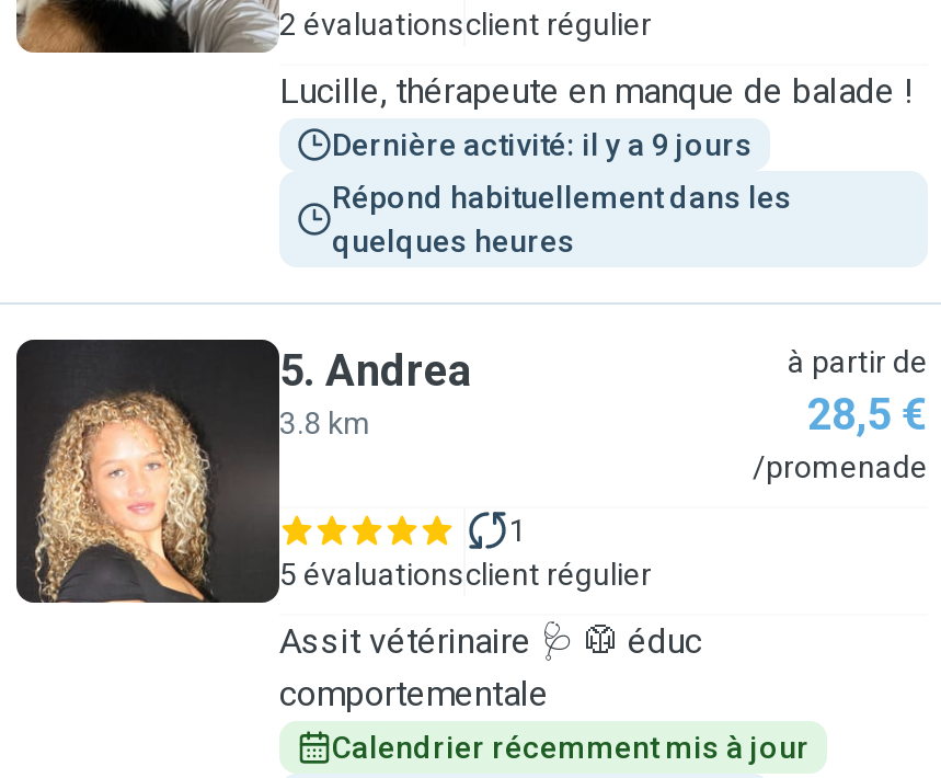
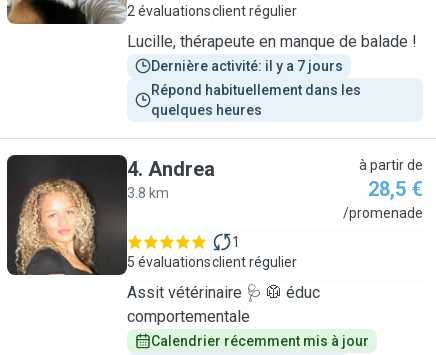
[332,127,753,162] Dernière activité: il y a 9 jours -> [151,58,343,74] Dernière activité: il y a 7 jours
[279,344,472,397] 5. Andrea -> [127,157,215,181] 4. Andrea

